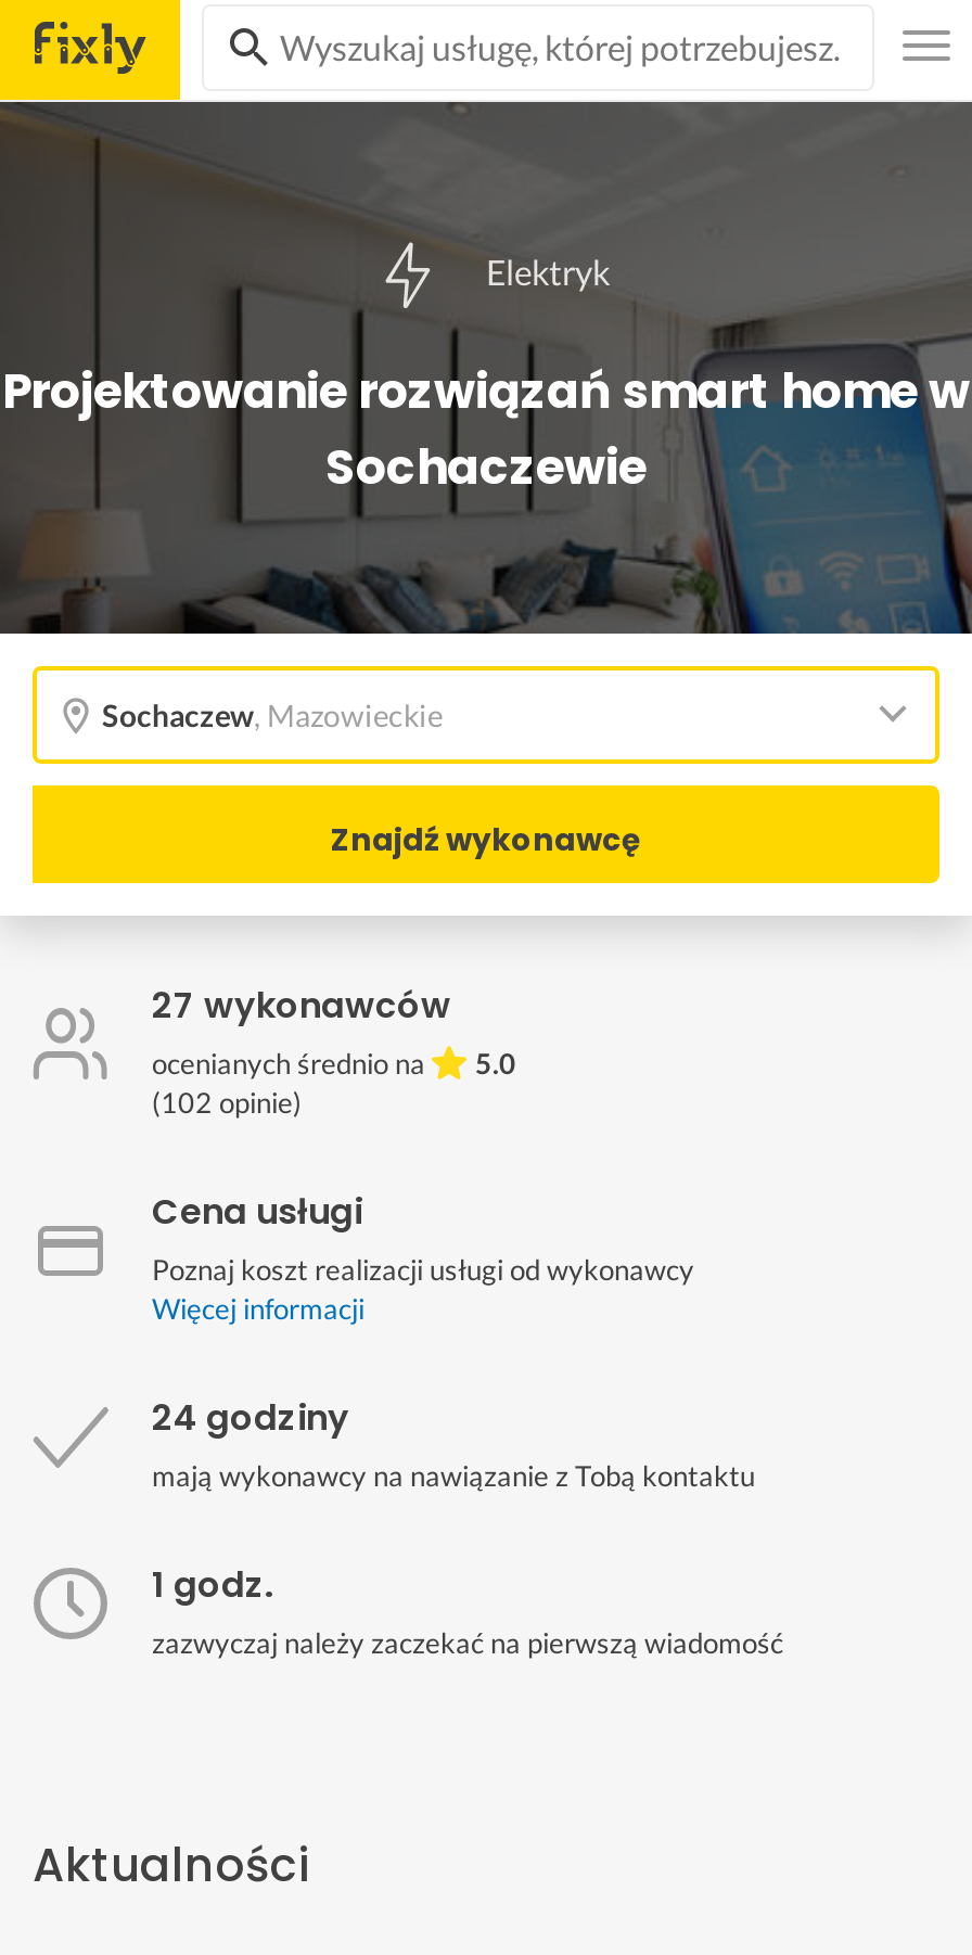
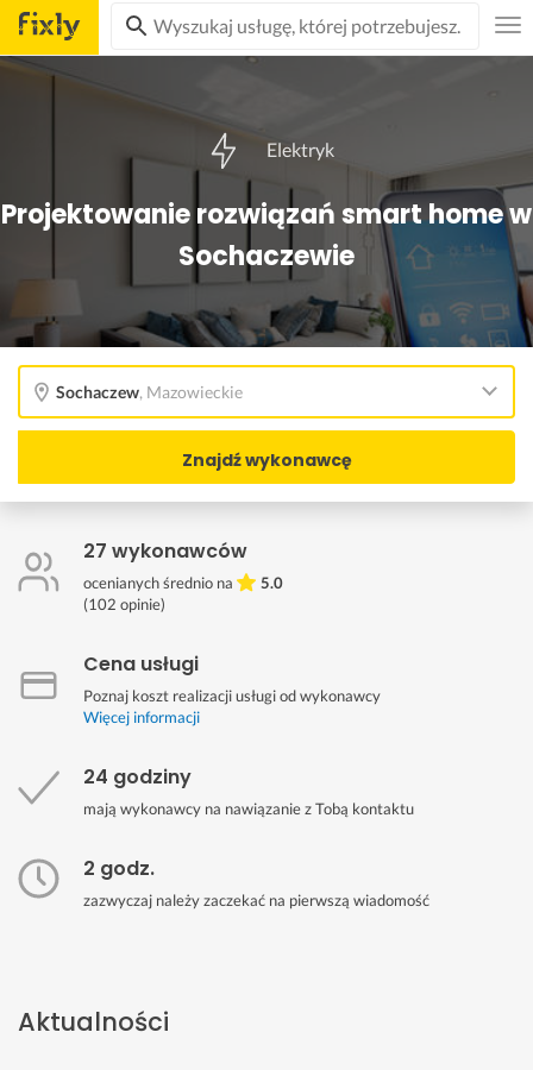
[152,1560,273,1610] 1 godz. -> [83,855,155,882] 2 godz.

